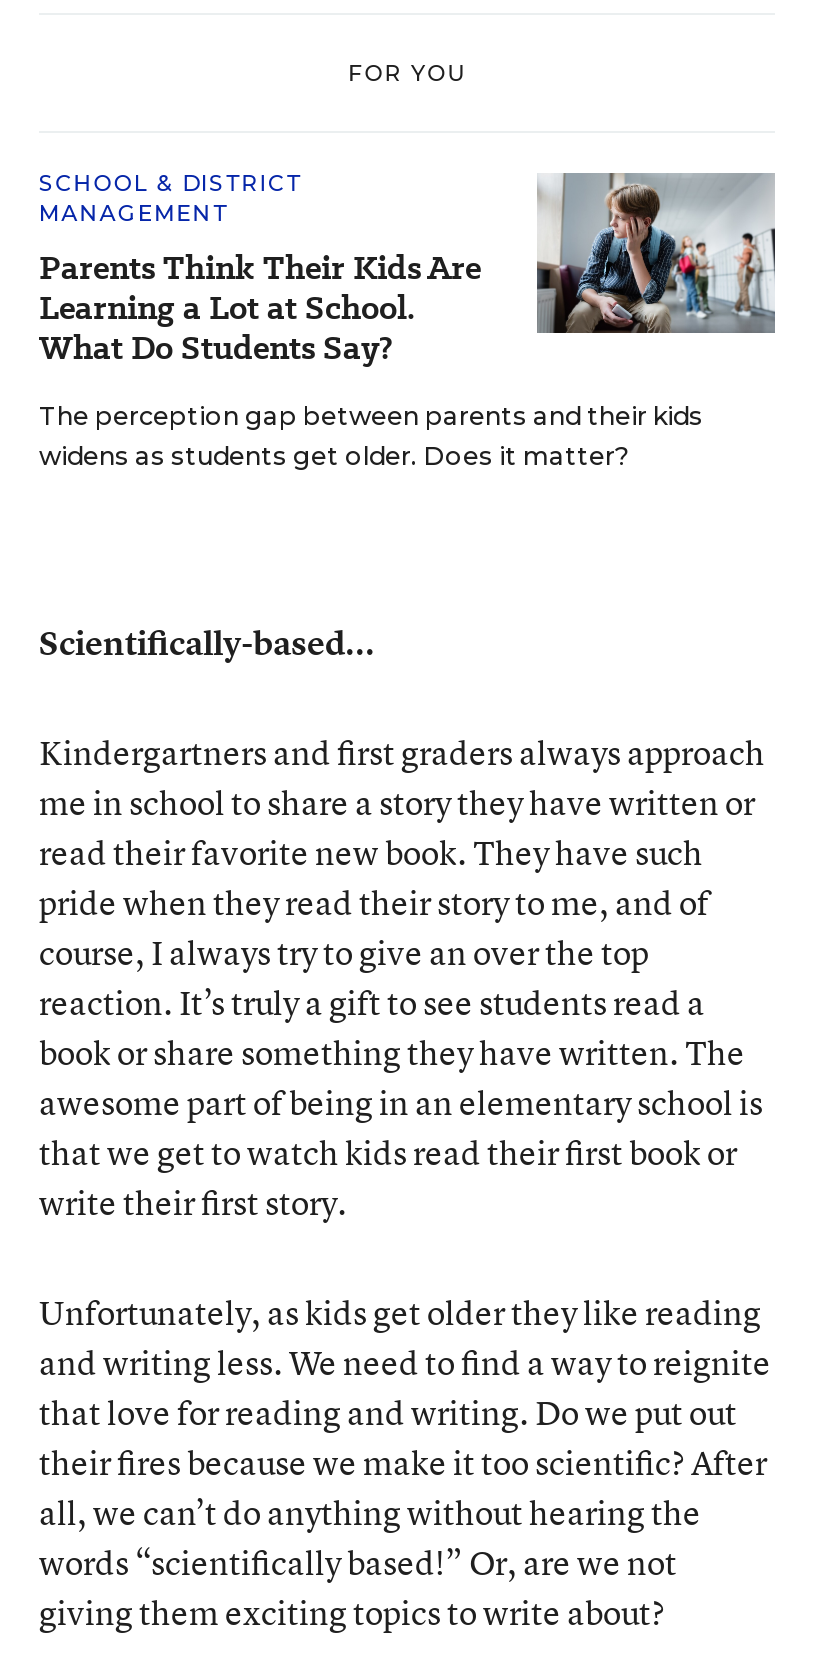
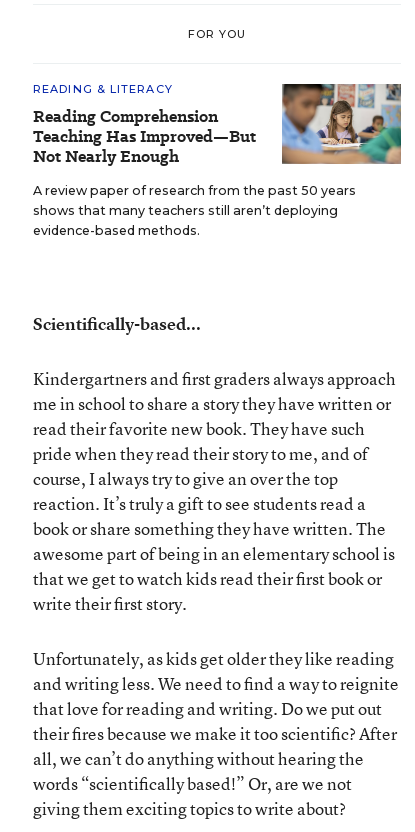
[39,169,777,371] [image] | SCHOOL & DISTRICT | MANAGEMENT | Parents Think Their Kids Are | Learning a Lot at School. | What Do Students Say? -> [33,82,402,168] [image] | READING & LITERACY | Reading Comprehension | Teaching Has Improved—But | Not Nearly Enough
[39,401,703,471] The perception gap between parents and their kids | widens as students get older. Does it matter? -> [33,183,356,238] A review paper of research from the past 50 years | shows that many teachers still aren’t deploying | evidence-based methods.

